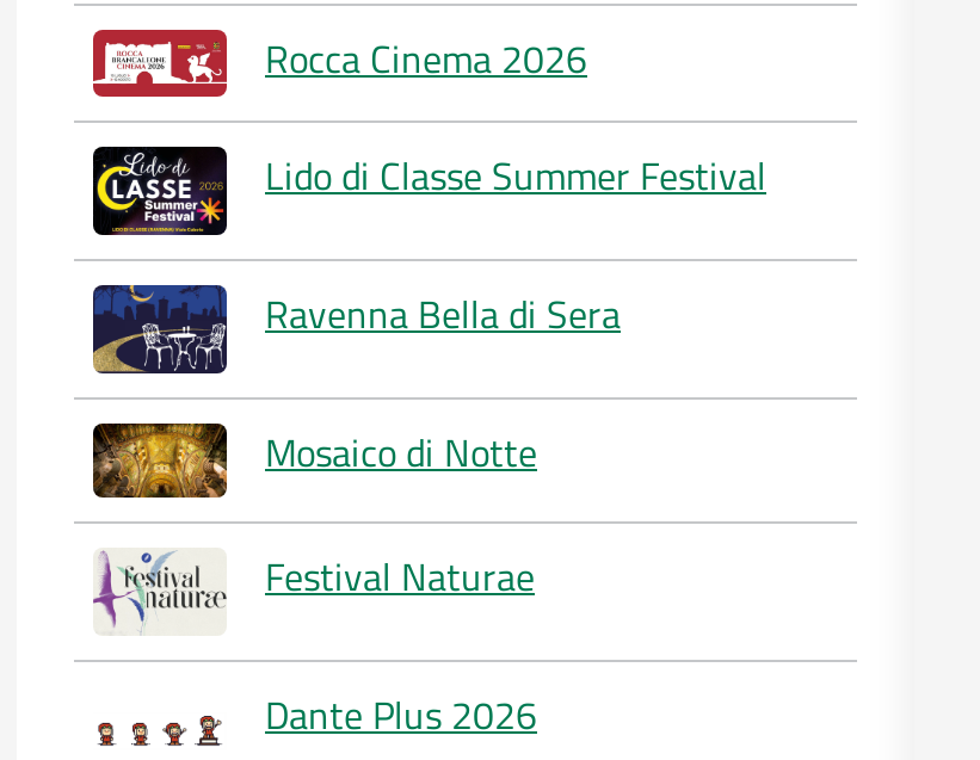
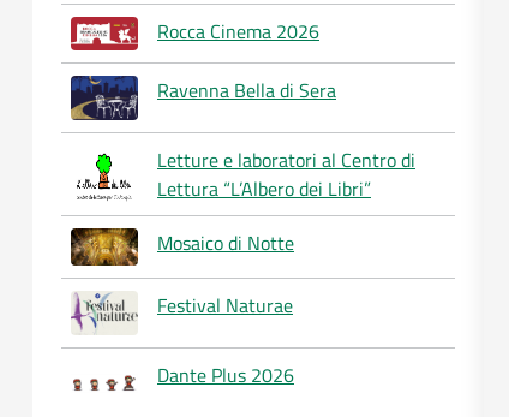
[91,144,766,235] [image] | Lido di Classe Summer Festival -> none
moved [100,283,621,376] -> [74,75,336,121]: [image] | Ravenna Bella di Sera
none -> [71,146,415,203] [image] | Letture e laboratori al Centro di | Lettura “L’Albero dei Libri”

